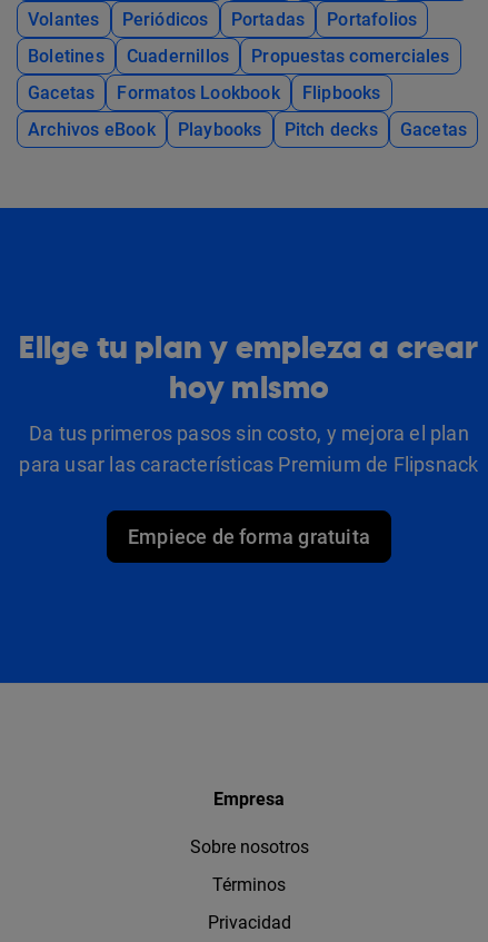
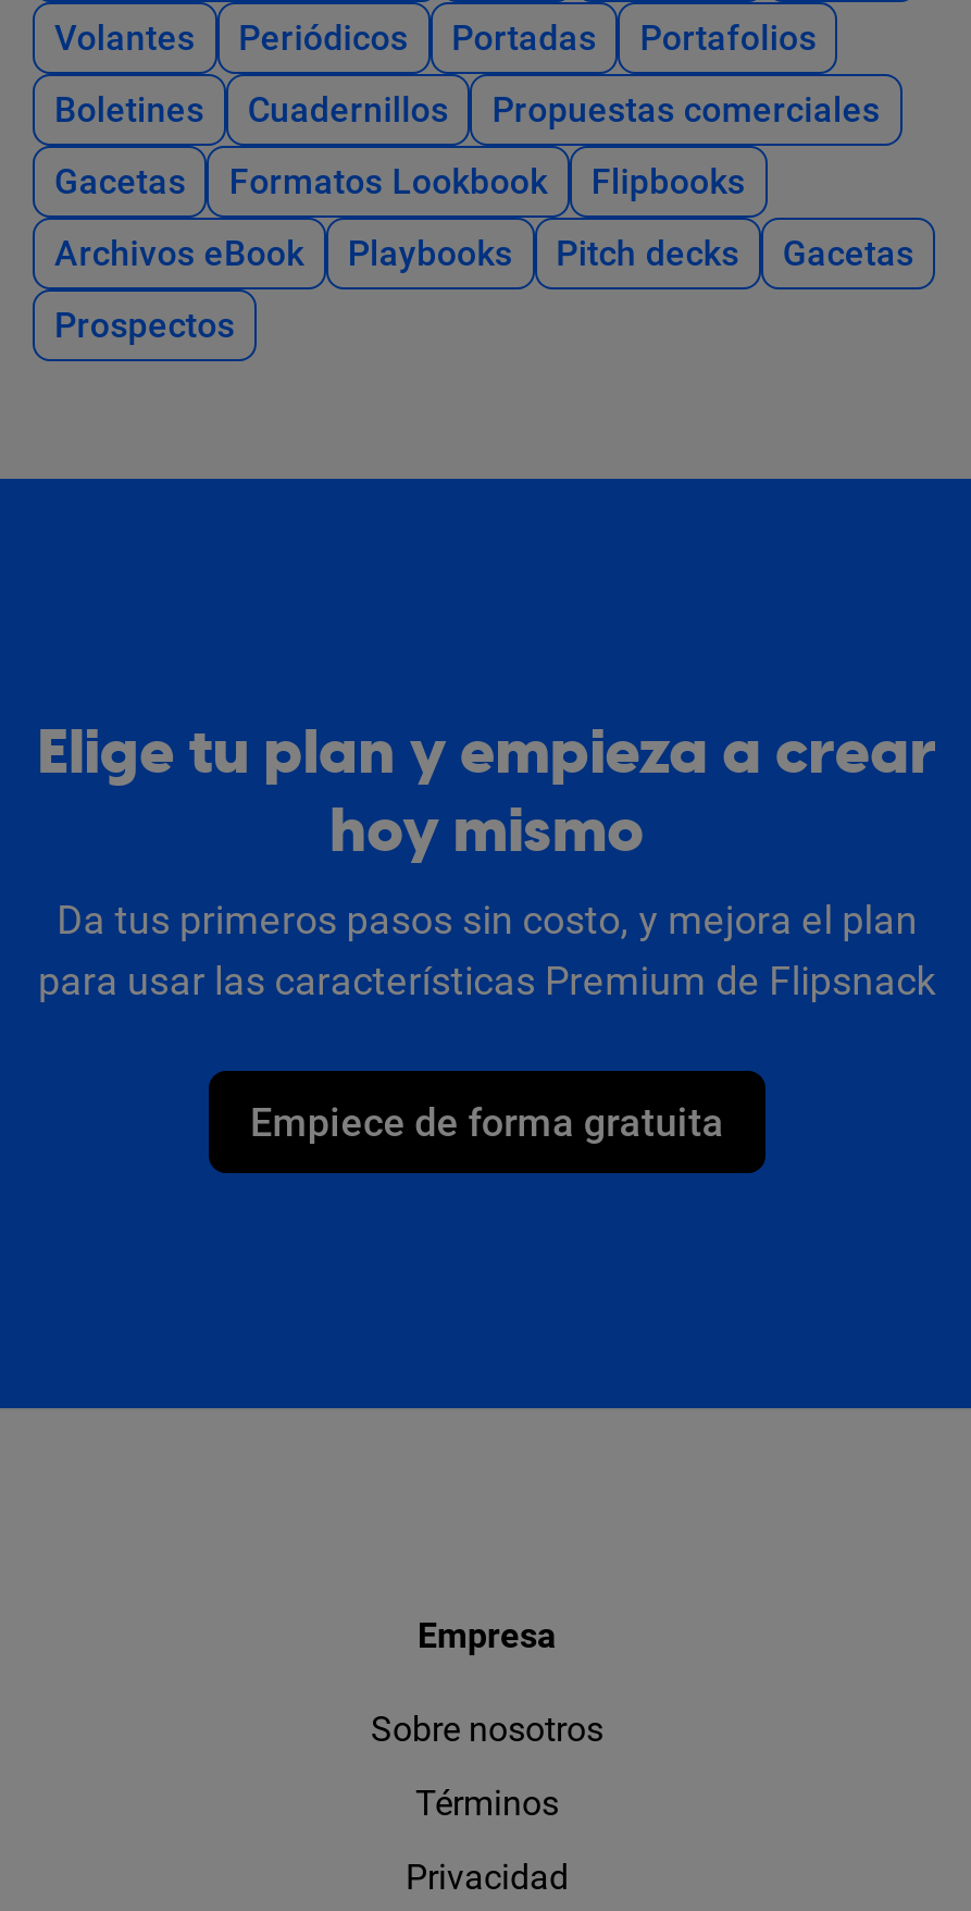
none -> [54,304,235,345] Prospectos

